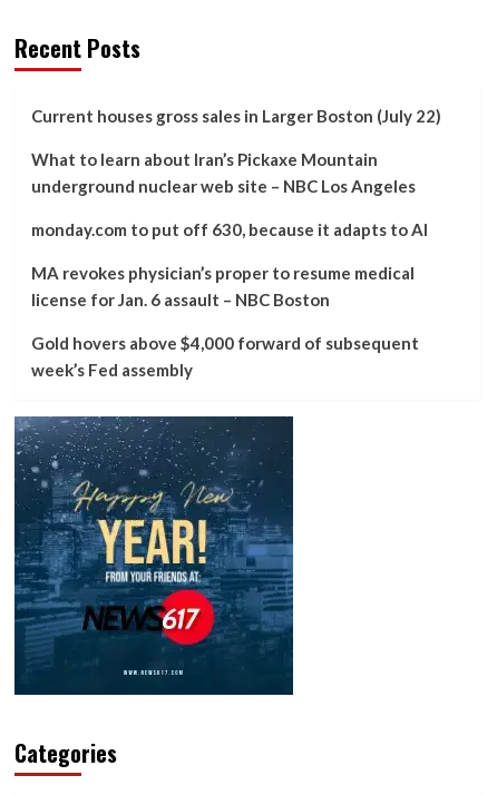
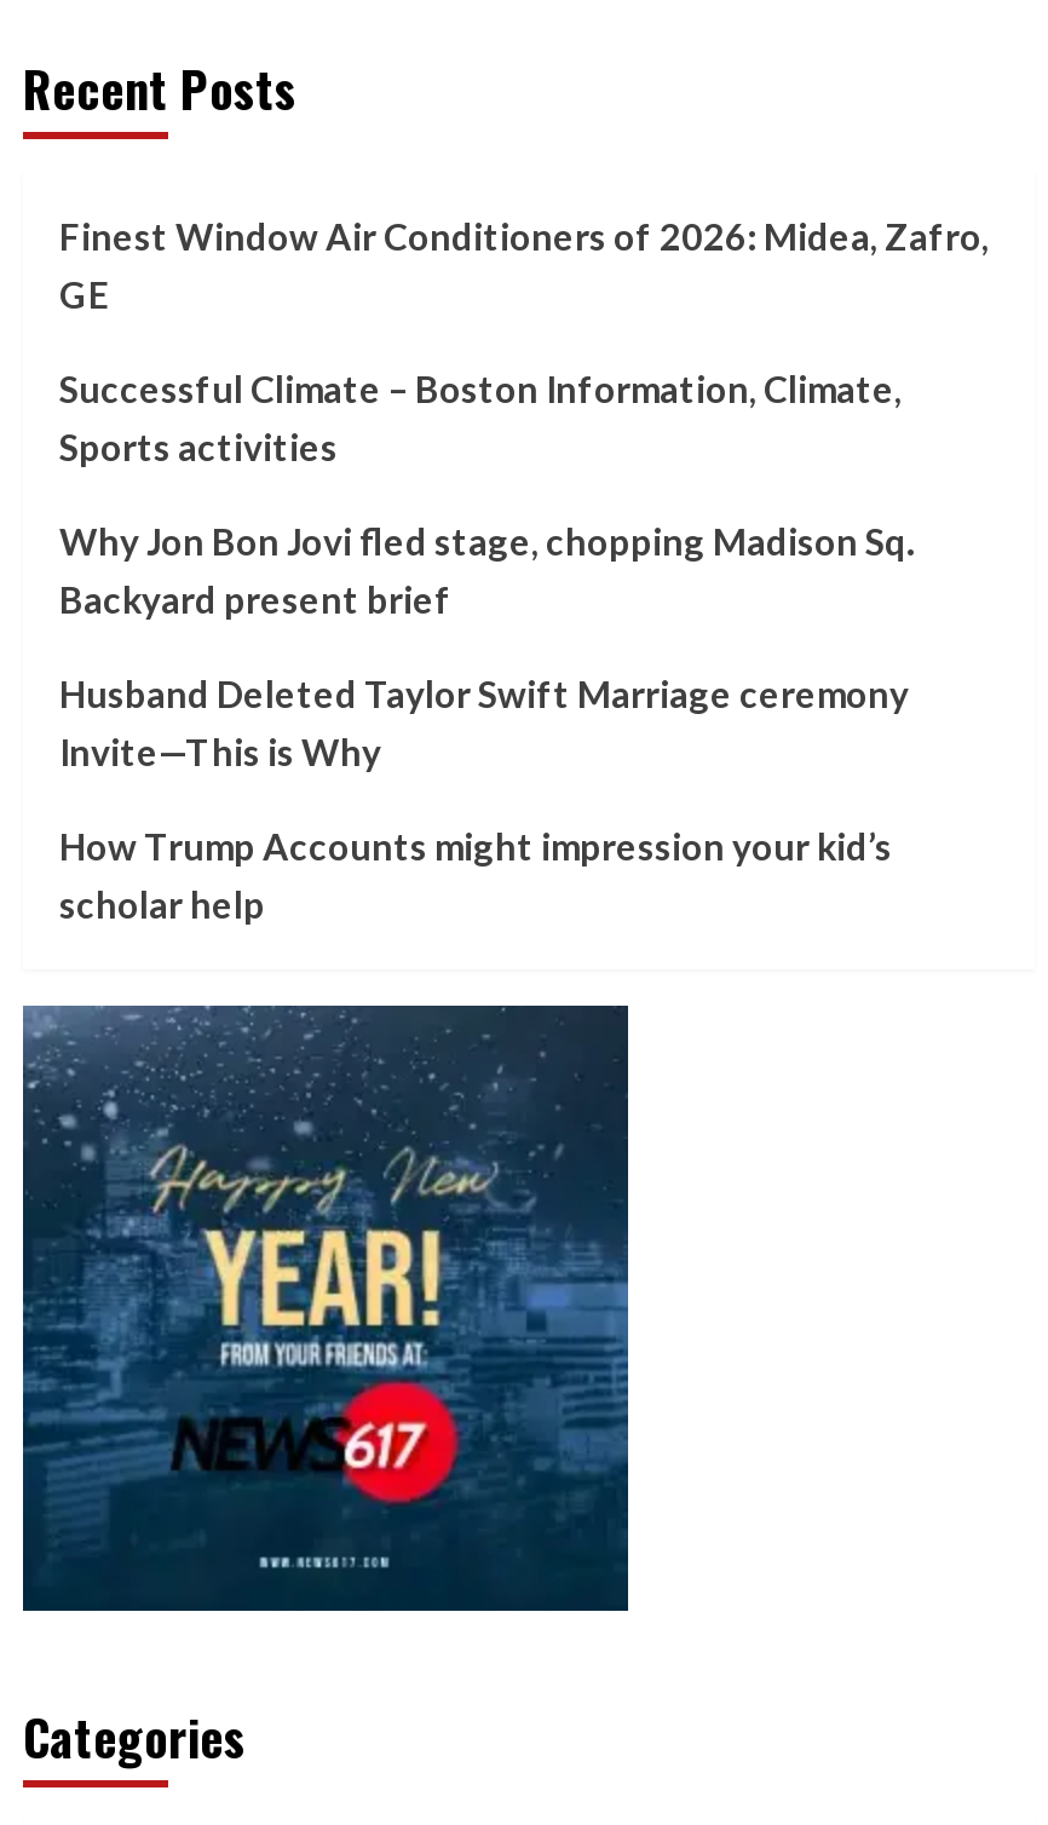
[31,106,441,126] Current houses gross sales in Larger Boston (July 22) -> [59,215,989,317] Finest Window Air Conditioners of 2026: Midea, Zafro, | GE
[31,150,416,196] What to learn about Iran’s Pickaxe Mountain | underground nuclear web site – NBC Los Angeles -> [59,368,902,469] Successful Climate – Boston Information, Climate, | Sports activities
[31,220,428,240] monday.com to put off 630, because it adapts to AI -> [59,520,914,622] Why Jon Bon Jovi fled stage, chopping Madison Sq. | Backyard present brief
[31,263,415,310] MA revokes physician’s proper to resume medical | license for Jan. 6 assault – NBC Boston -> [59,673,909,774] Husband Deleted Taylor Swift Marriage ceremony | Invite—This is Why
[31,333,419,380] Gold hovers above $4,000 forward of subsequent | week’s Fed assembly -> [59,825,892,927] How Trump Accounts might impression your kid’s | scholar help

